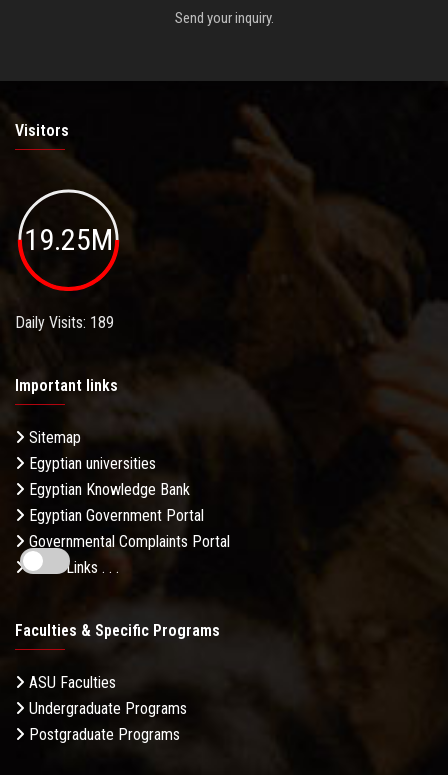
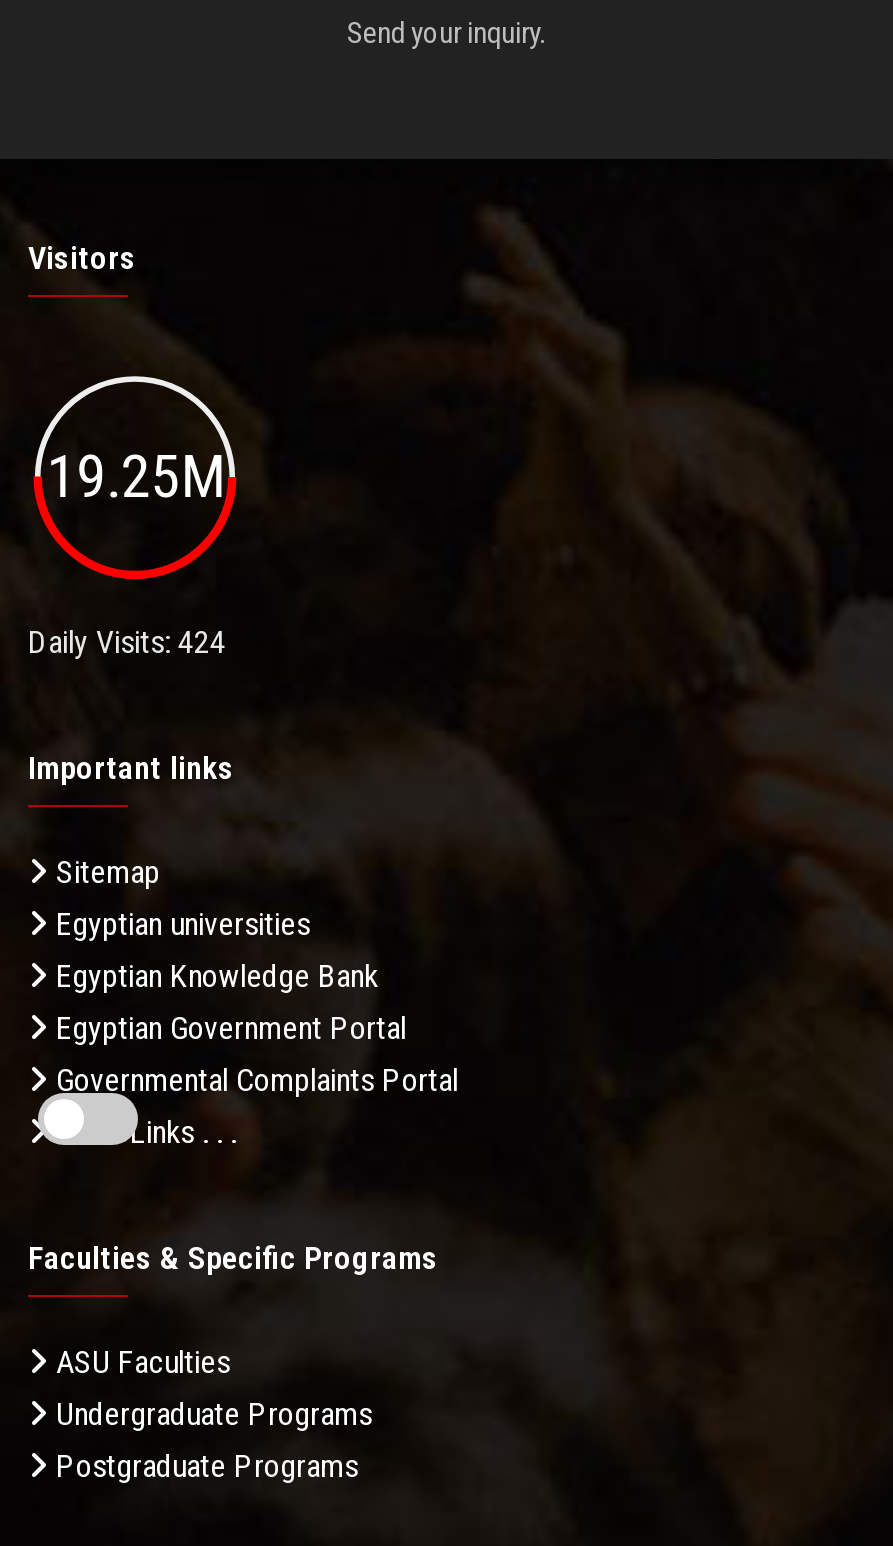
[15,313,114,332] Daily Visits: 189 -> [28,622,226,660] Daily Visits: 424

